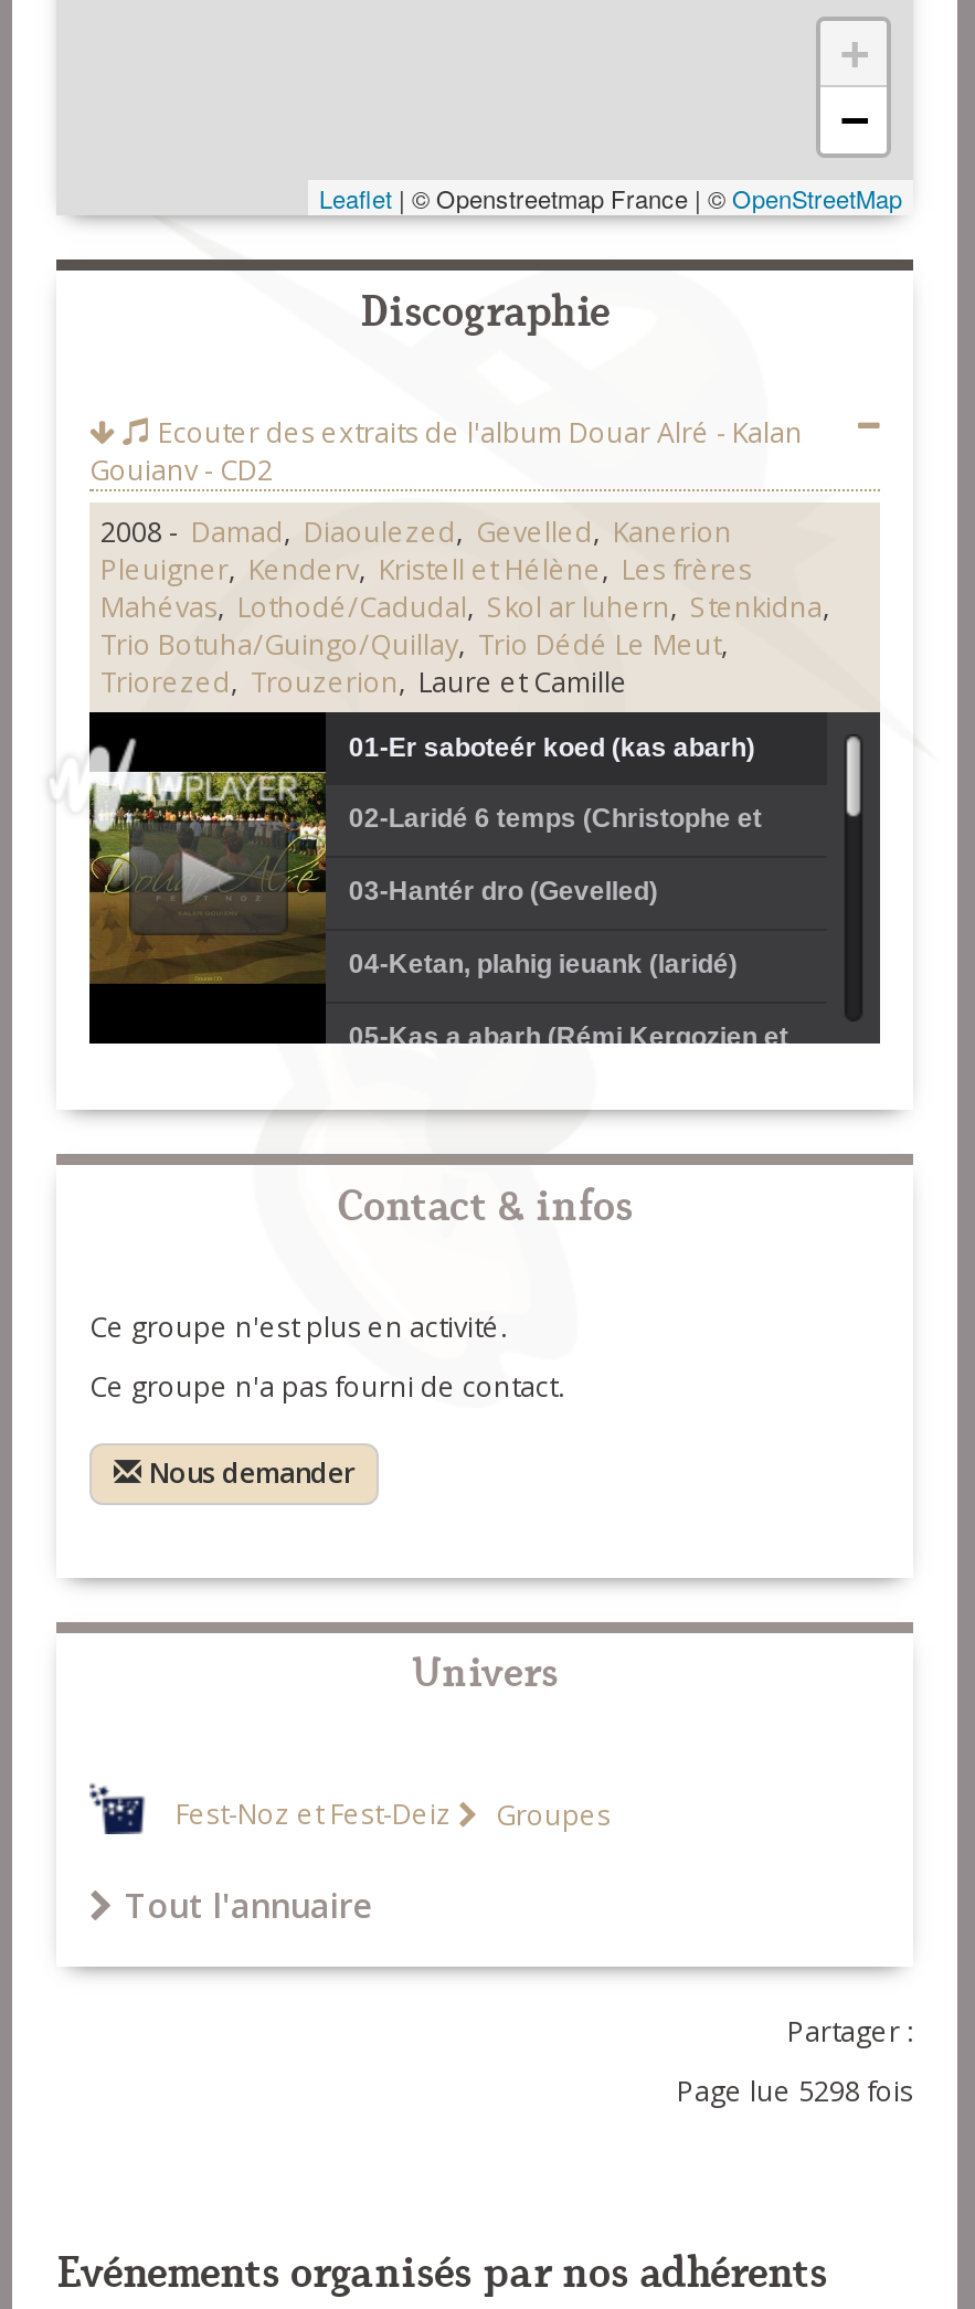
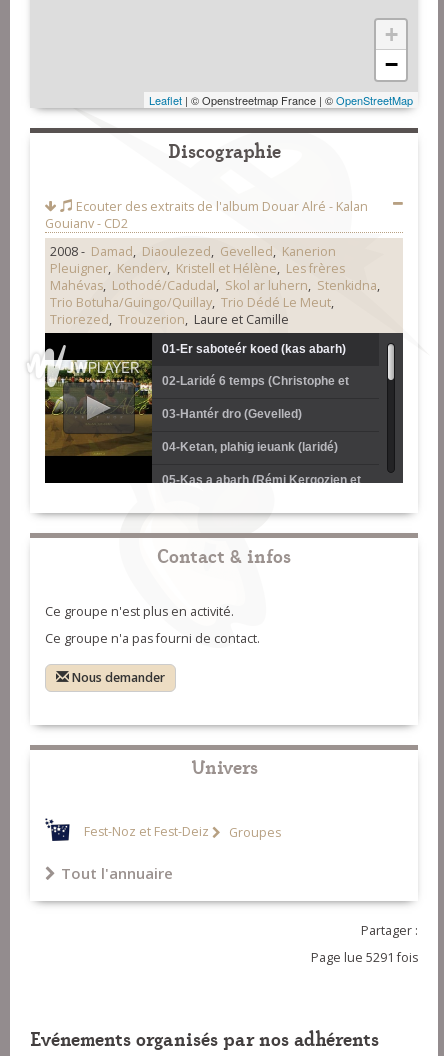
[677,2074,913,2111] Page lue 5298 fois -> [311,949,418,966] Page lue 5291 fois

